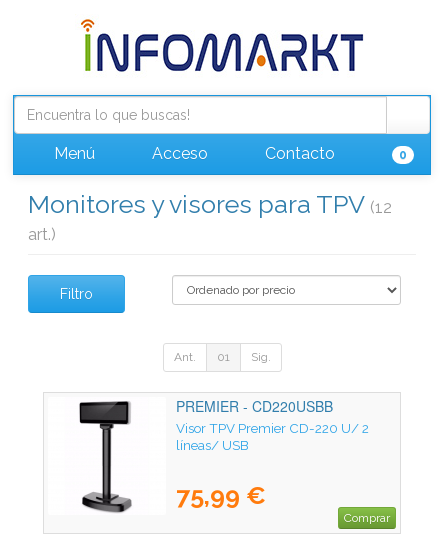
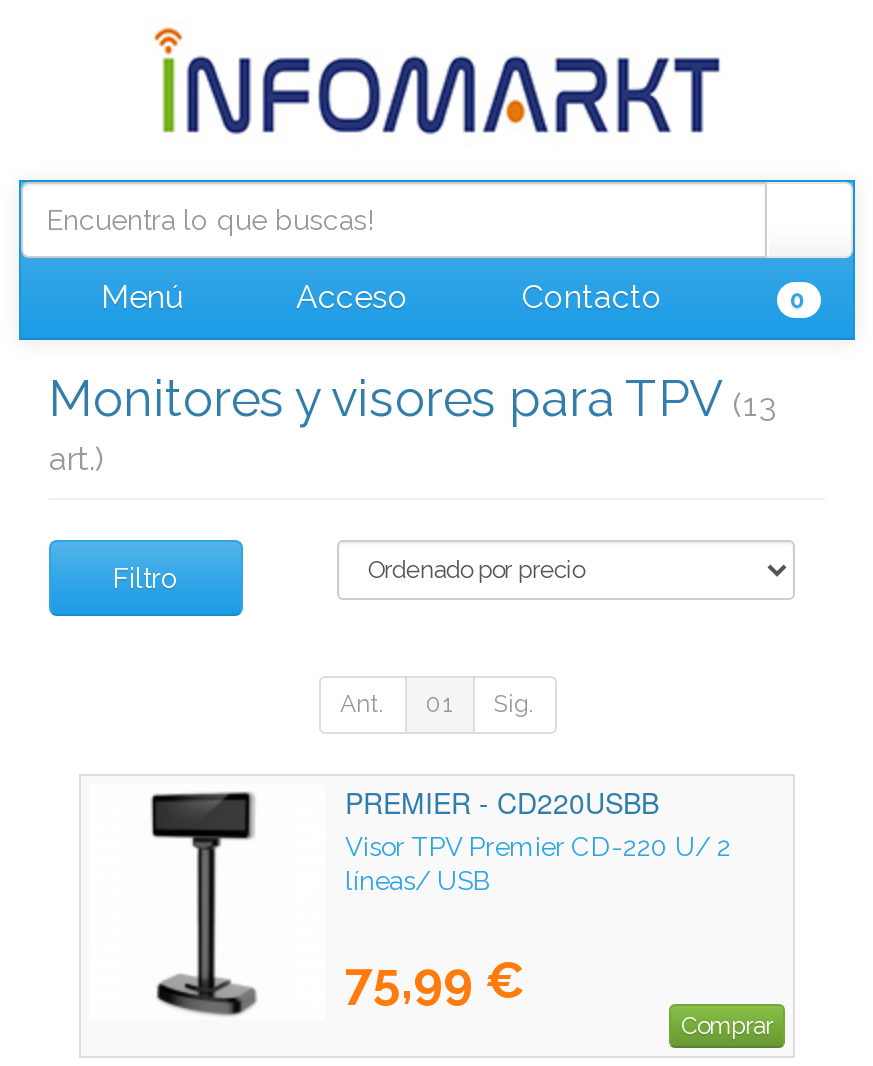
[28,189,392,219] Monitores y visores para TPV (12 -> [49,368,777,428] Monitores y visores para TPV (13

